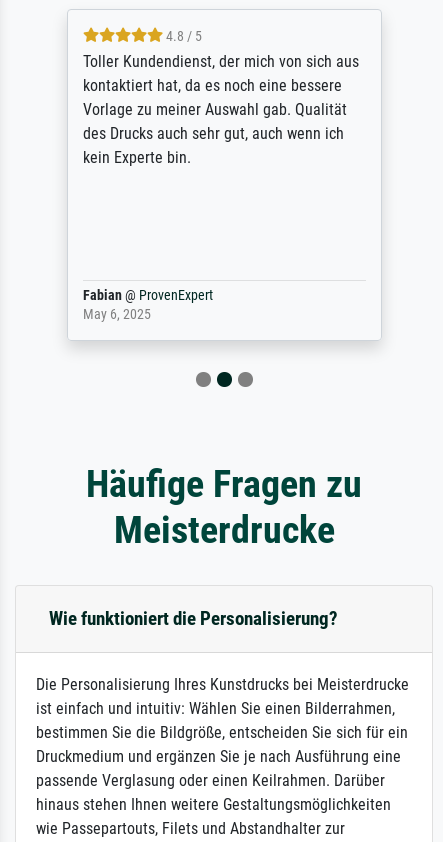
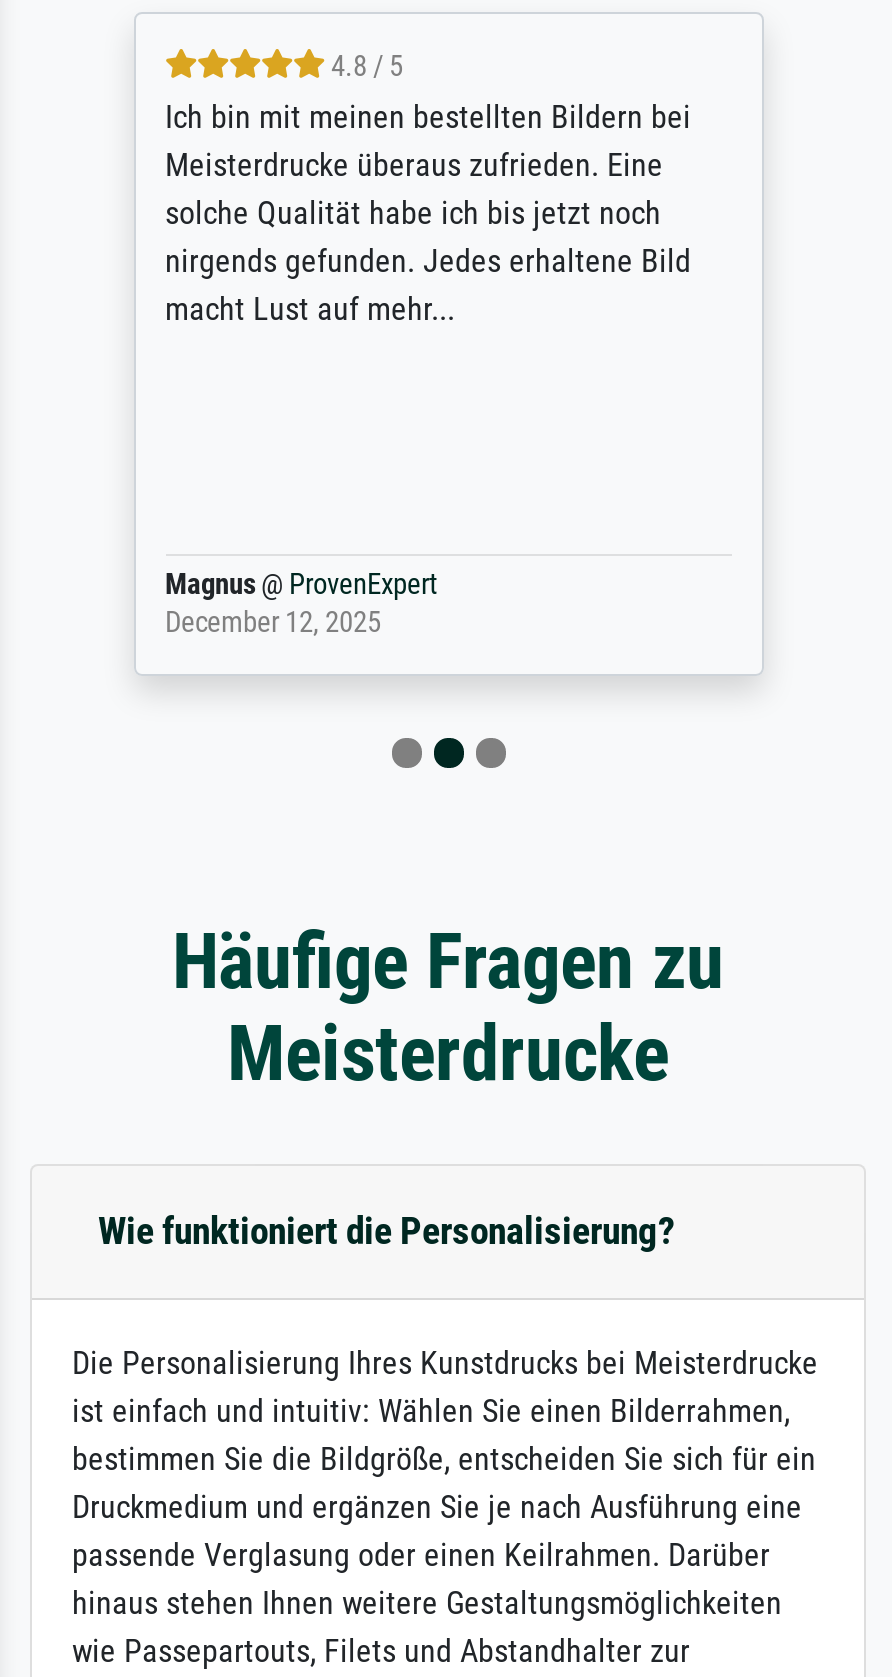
[82,52,358,167] Toller Kundendienst, der mich von sich aus | kontaktiert hat, da es noch eine bessere | Vorlage zu meiner Auswahl gab. Qualität | des Drucks auch sehr gut, auch wenn ich | kein Experte bin. -> [165,97,691,327] Ich bin mit meinen bestellten Bildern bei | Meisterdrucke überaus zufrieden. Eine | solche Qualität habe ich bis jetzt noch | nirgends gefunden. Jedes erhaltene Bild | macht Lust auf mehr...
[82,287,212,323] Fabian @ ProvenExpert | May 6, 2025 -> [165,567,437,639] Magnus @ ProvenExpert | December 12, 2025

